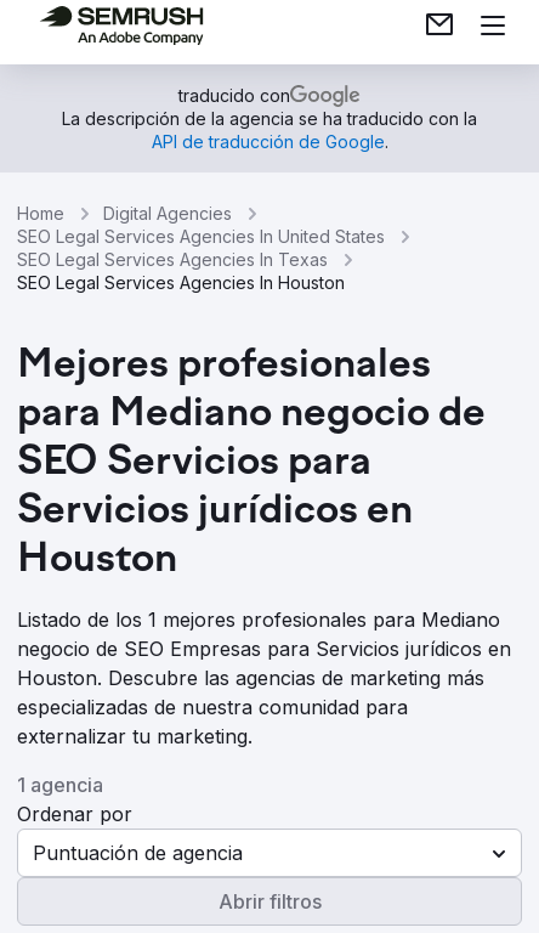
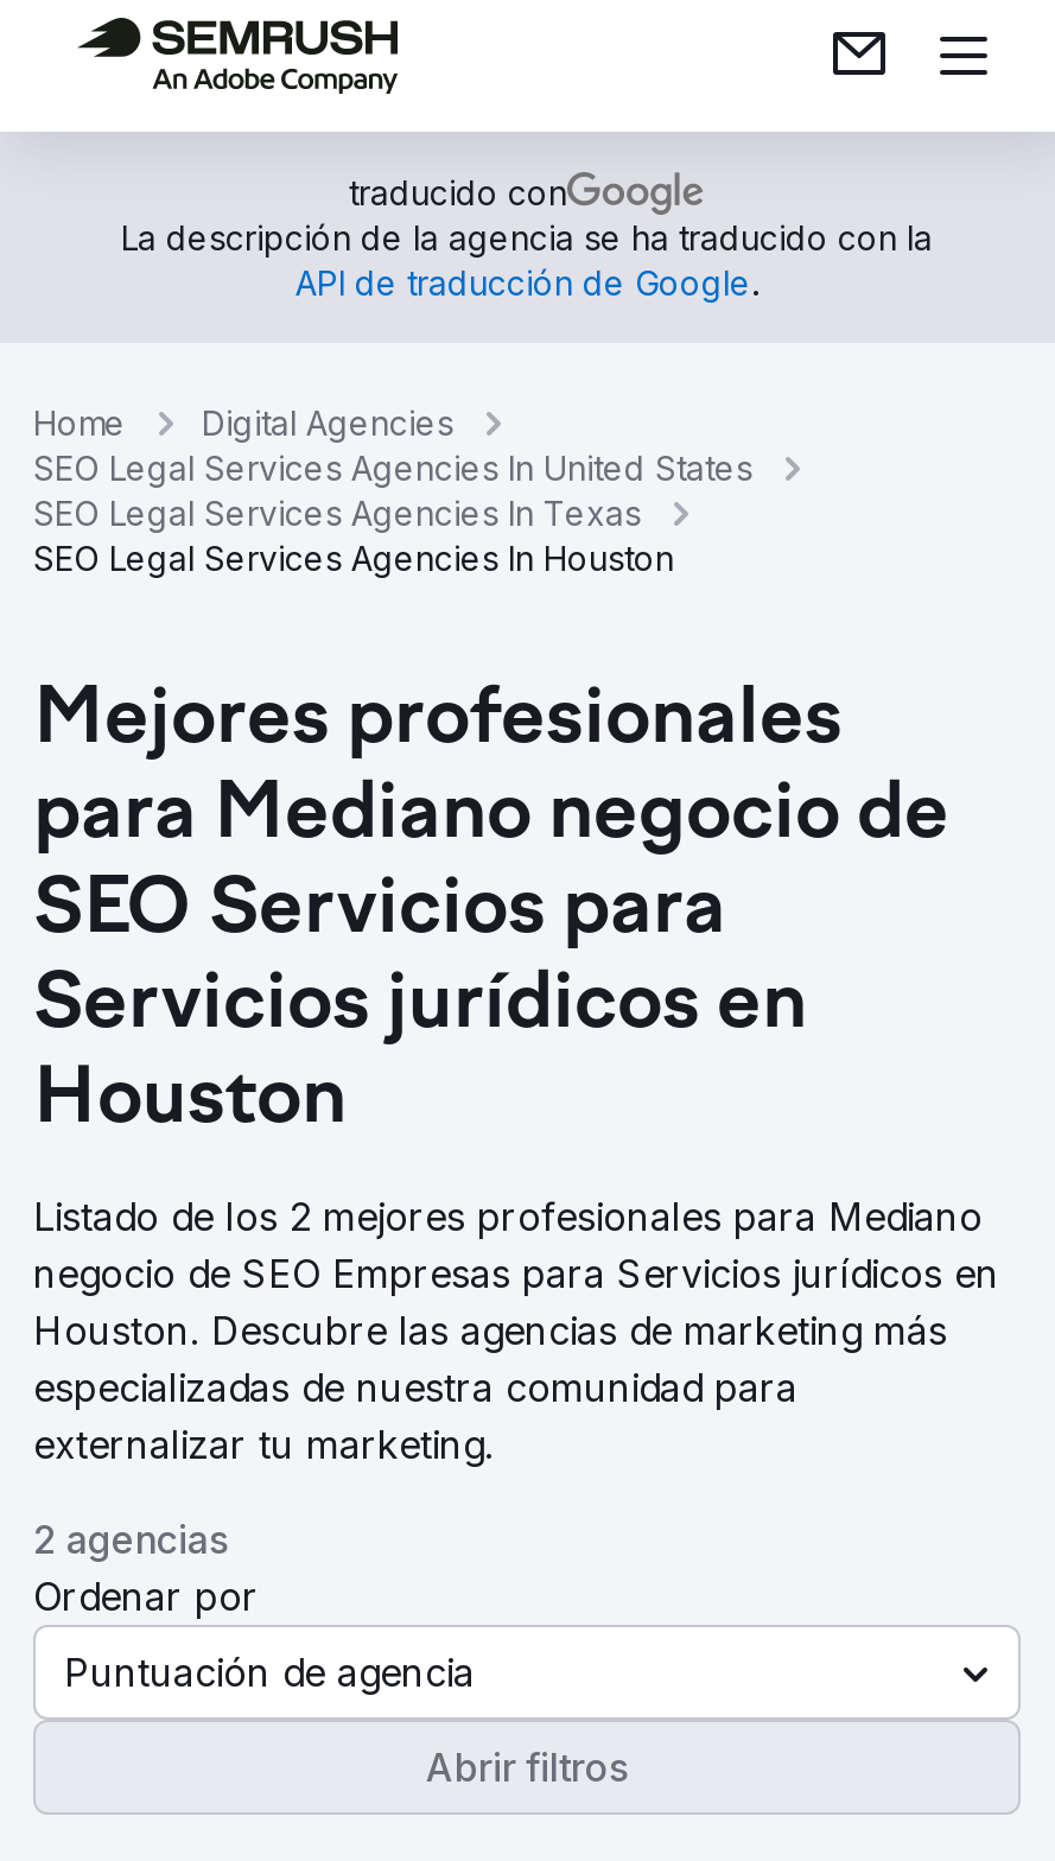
[17,607,500,632] Listado de los 1 mejores profesionales para Mediano -> [33,1193,983,1240] Listado de los 2 mejores profesionales para Mediano
[17,773,103,797] 1 agencia -> [33,1516,228,1563] 2 agencias

